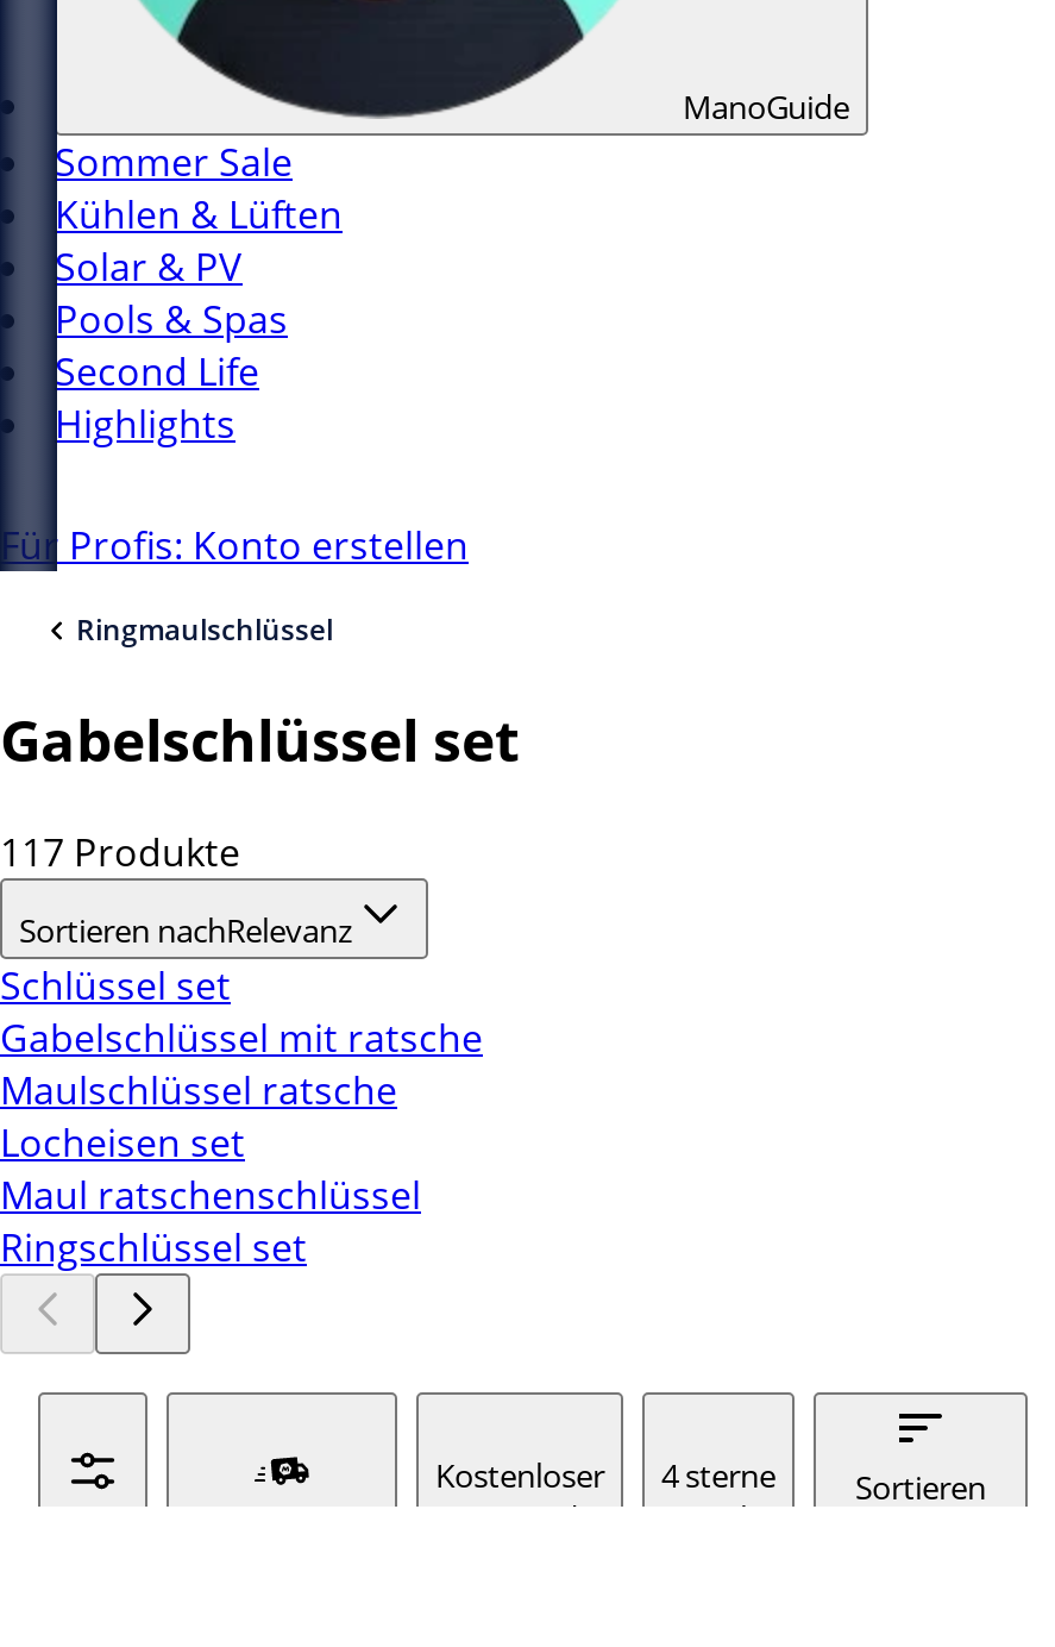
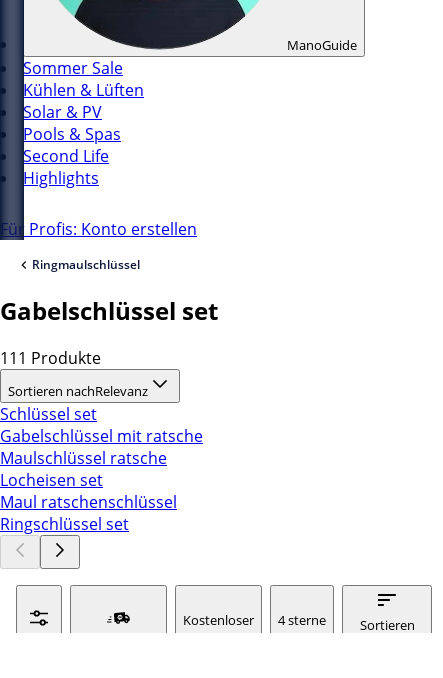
[0,825,240,878] 117 Produkte -> [0,347,101,369] 111 Produkte

